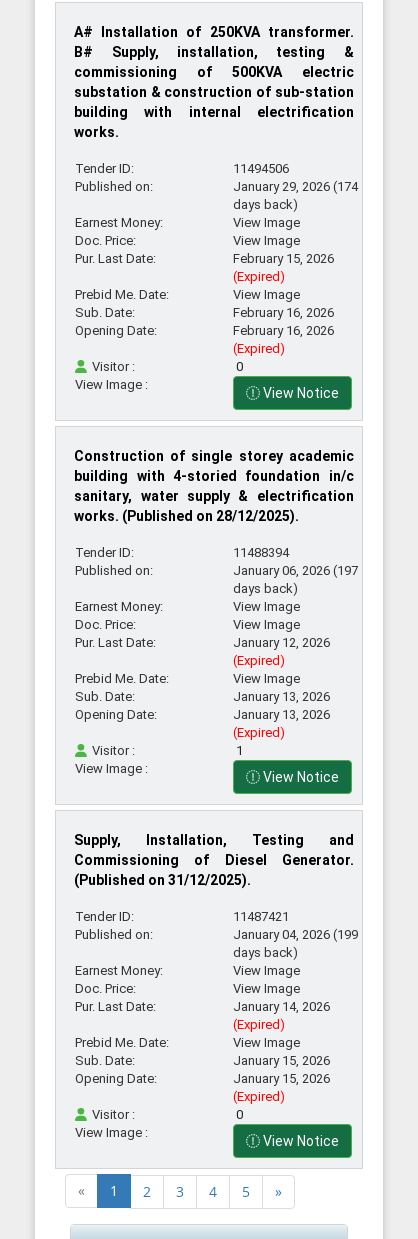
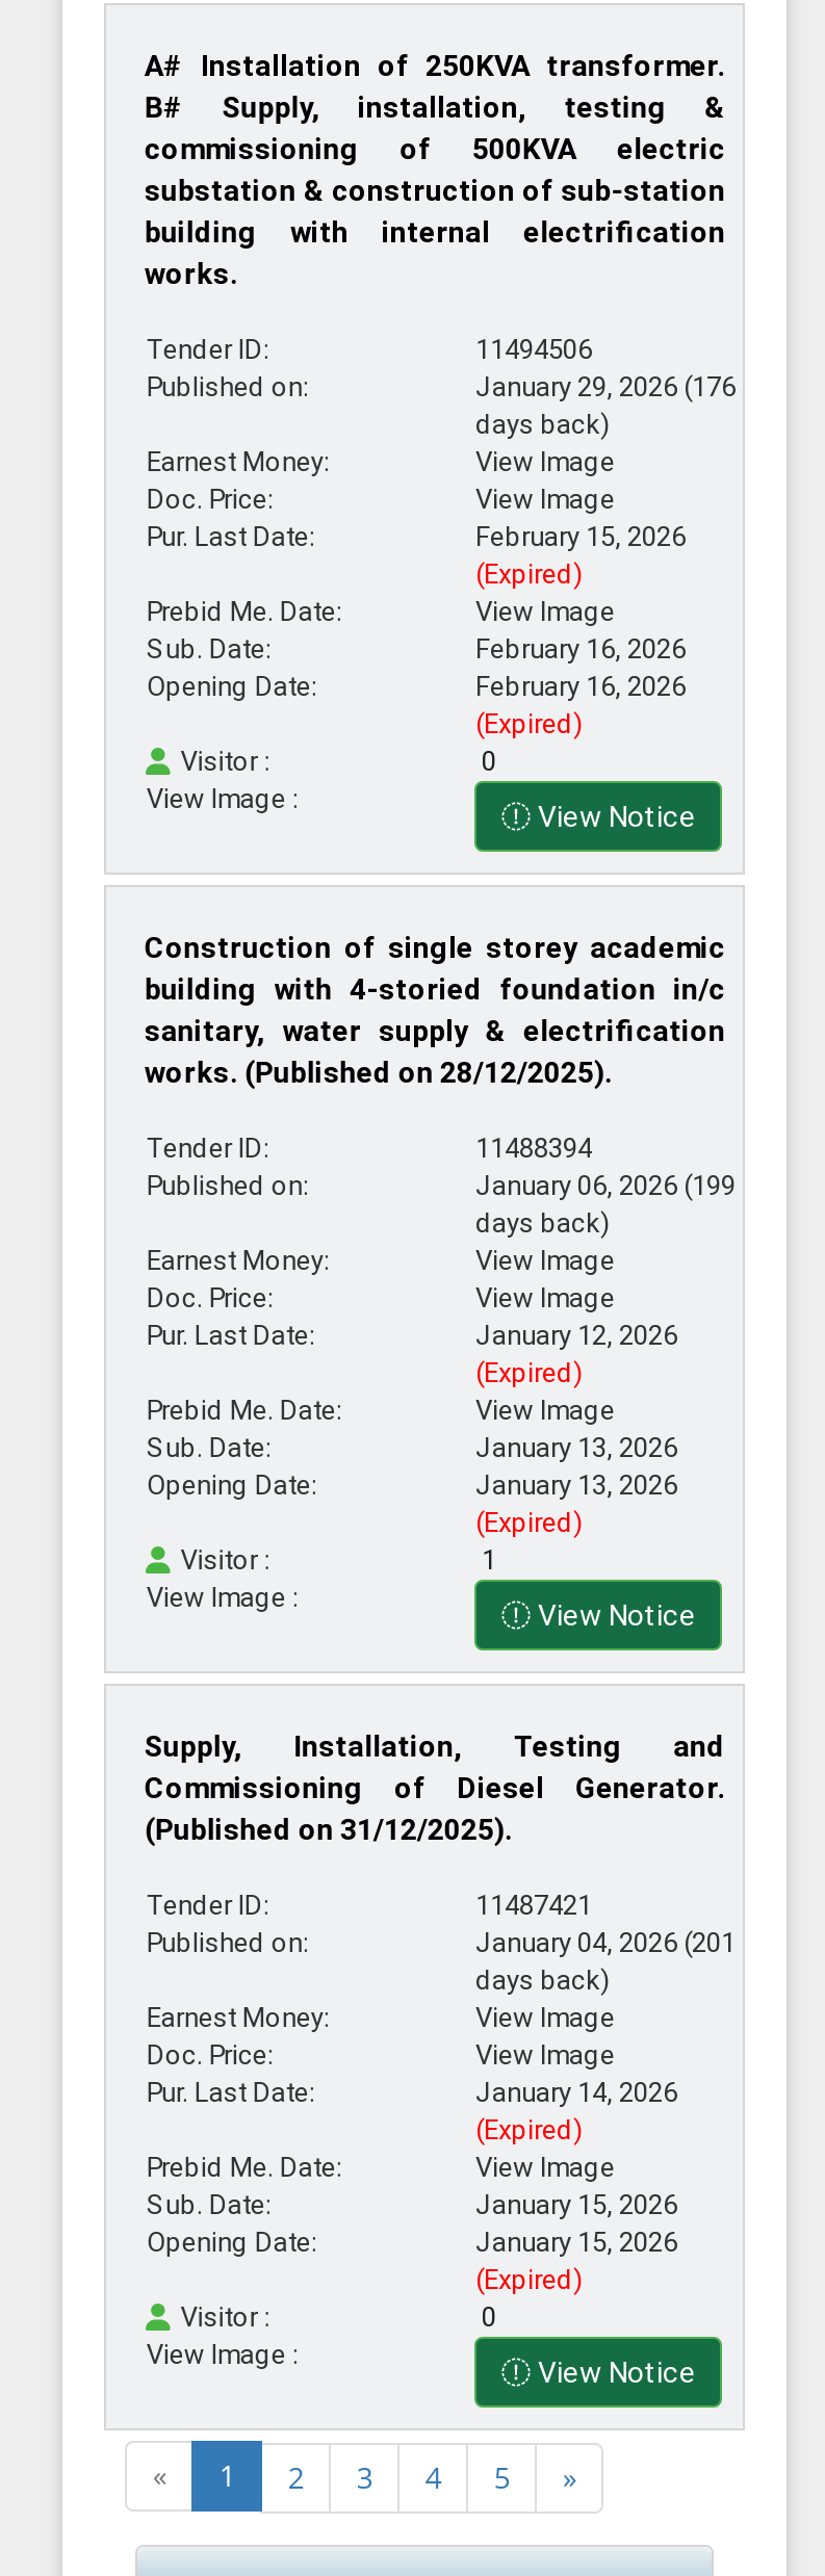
[233,179,358,194] January 29, 2026 (174 -> [475,371,736,402] January 29, 2026 (176
[233,563,358,578] January 06, 2026 (197 -> [475,1170,736,1201] January 06, 2026 (199
[233,927,358,942] January 04, 2026 (199 -> [475,1927,736,1958] January 04, 2026 (201

